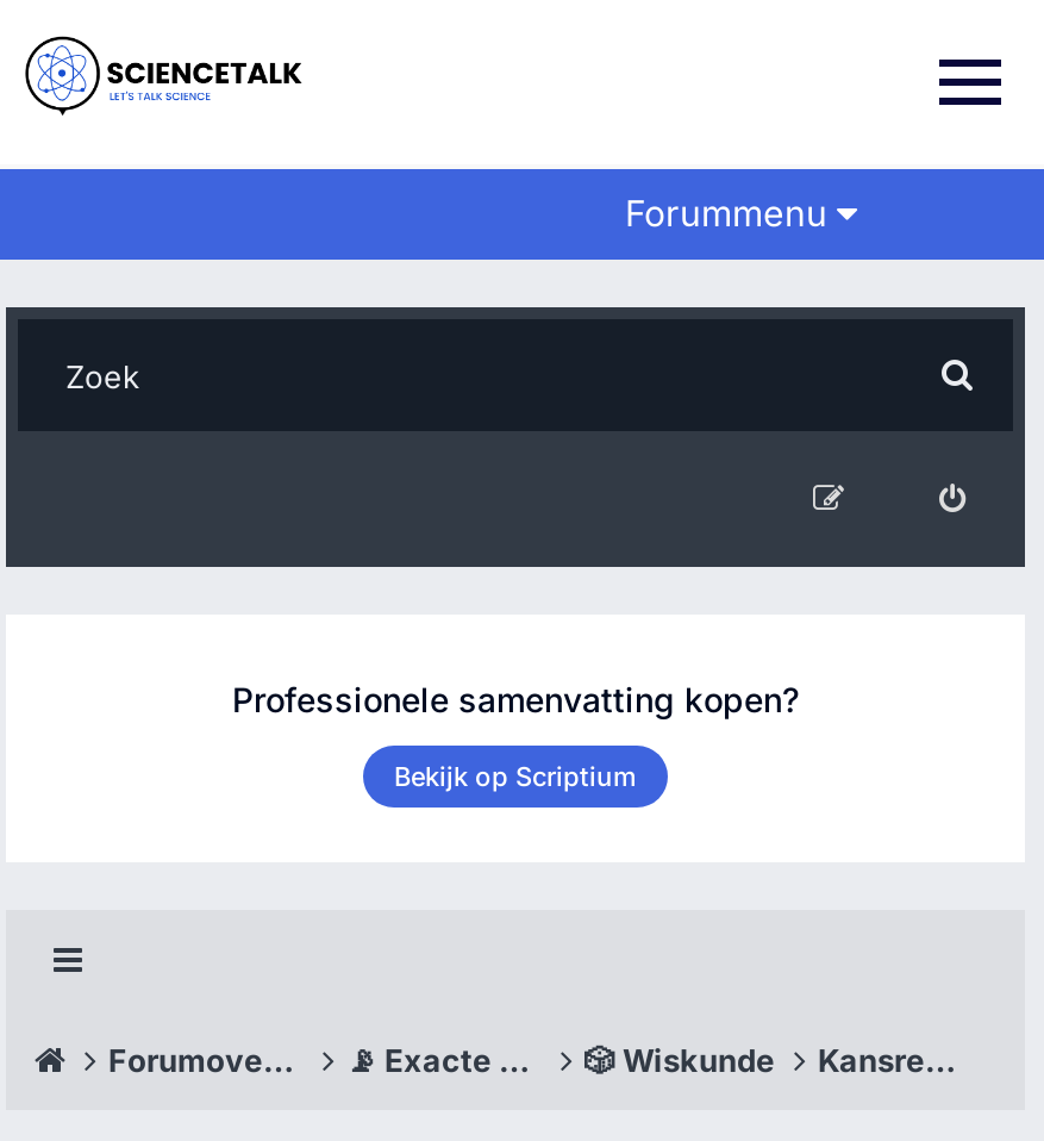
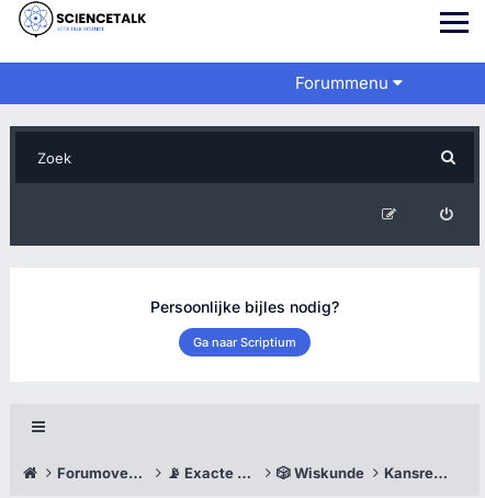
[232,679,799,719] Professionele samenvatting kopen? -> [150,297,339,316] Persoonlijke bijles nodig?
[394,760,637,793] Bekijk op Scriptium -> [193,334,296,350] Ga naar Scriptium

